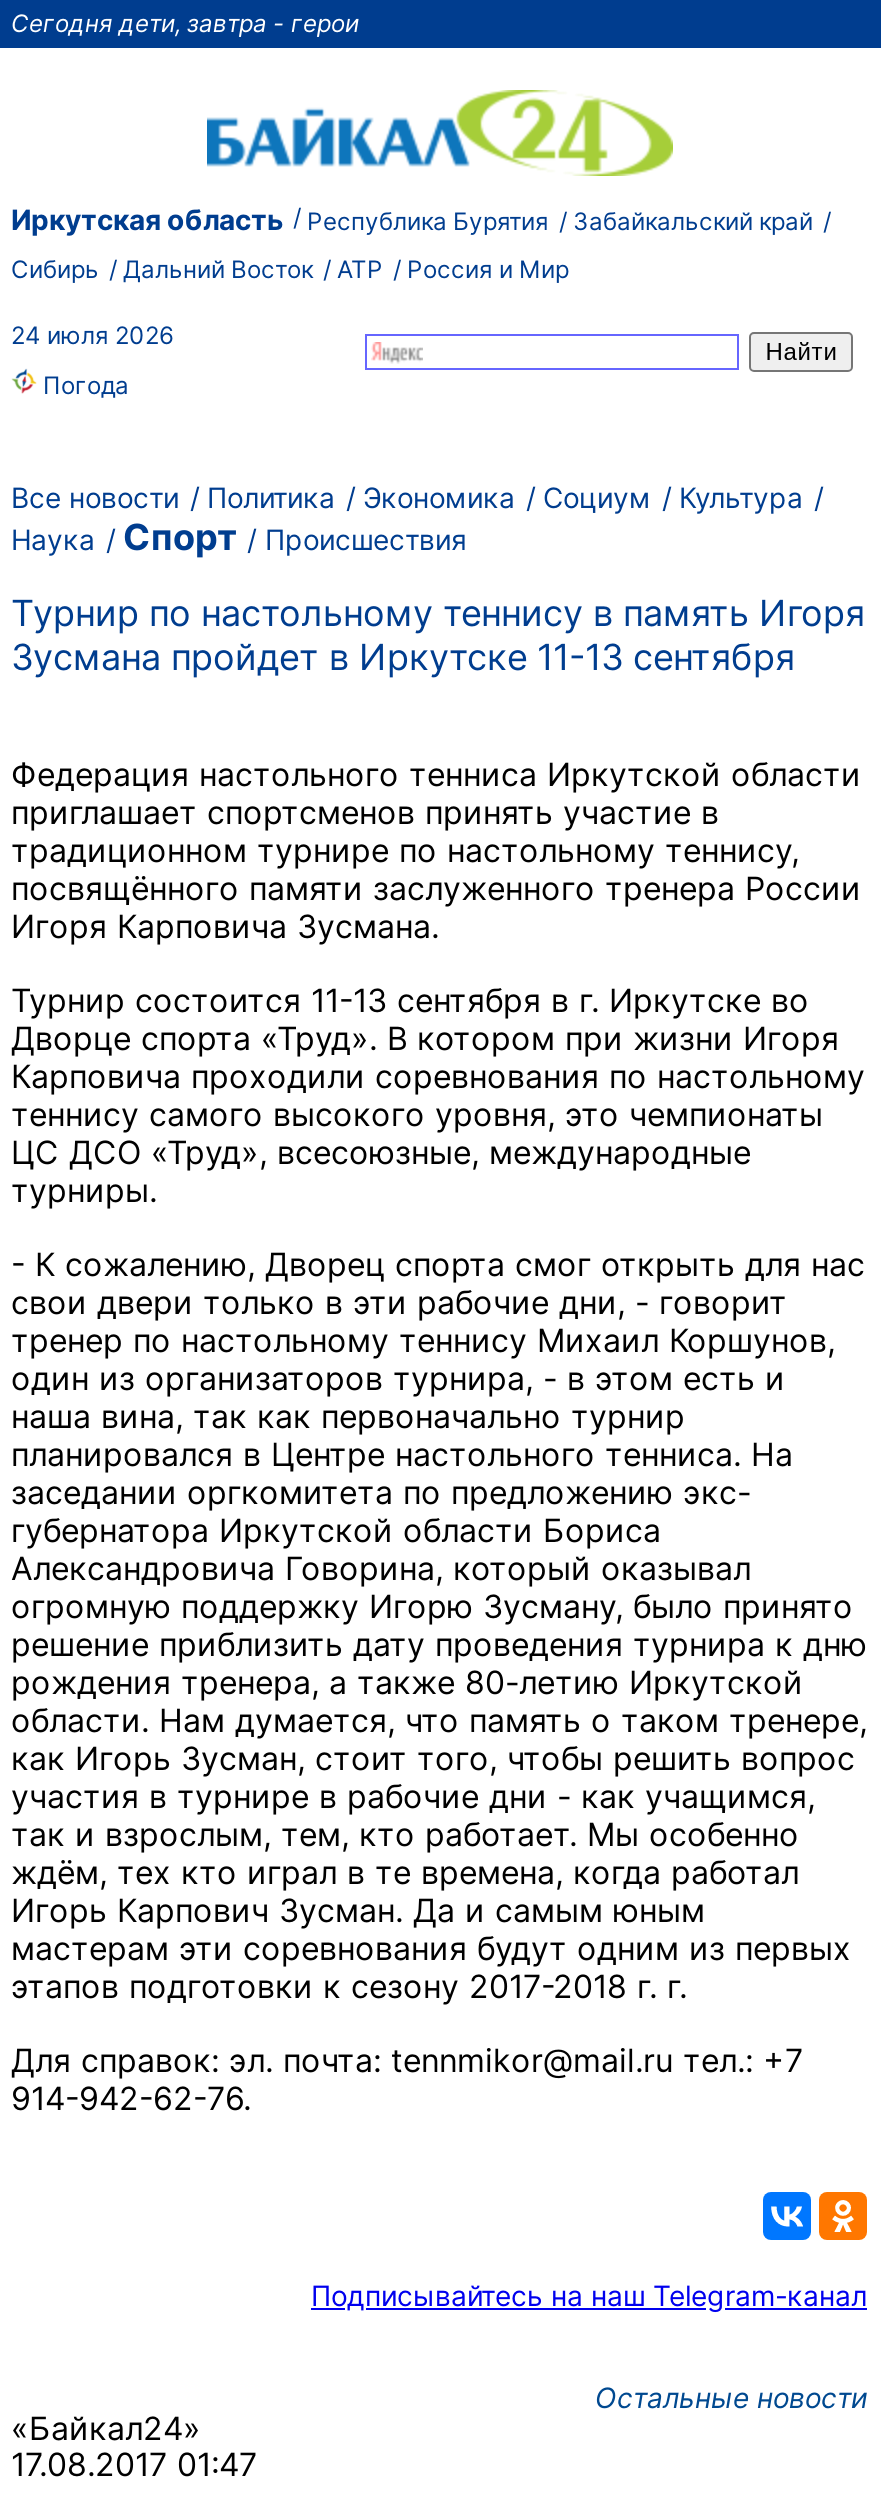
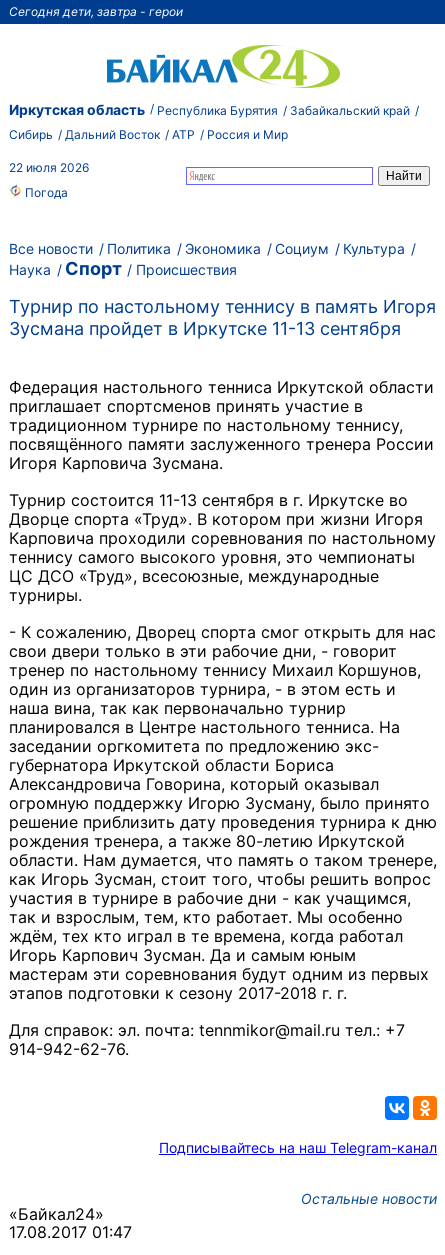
[11,320,173,350] 24 июля 2026 -> [9,160,89,175] 22 июля 2026

